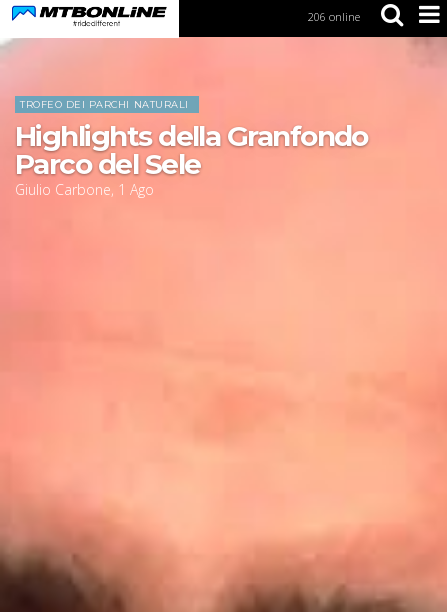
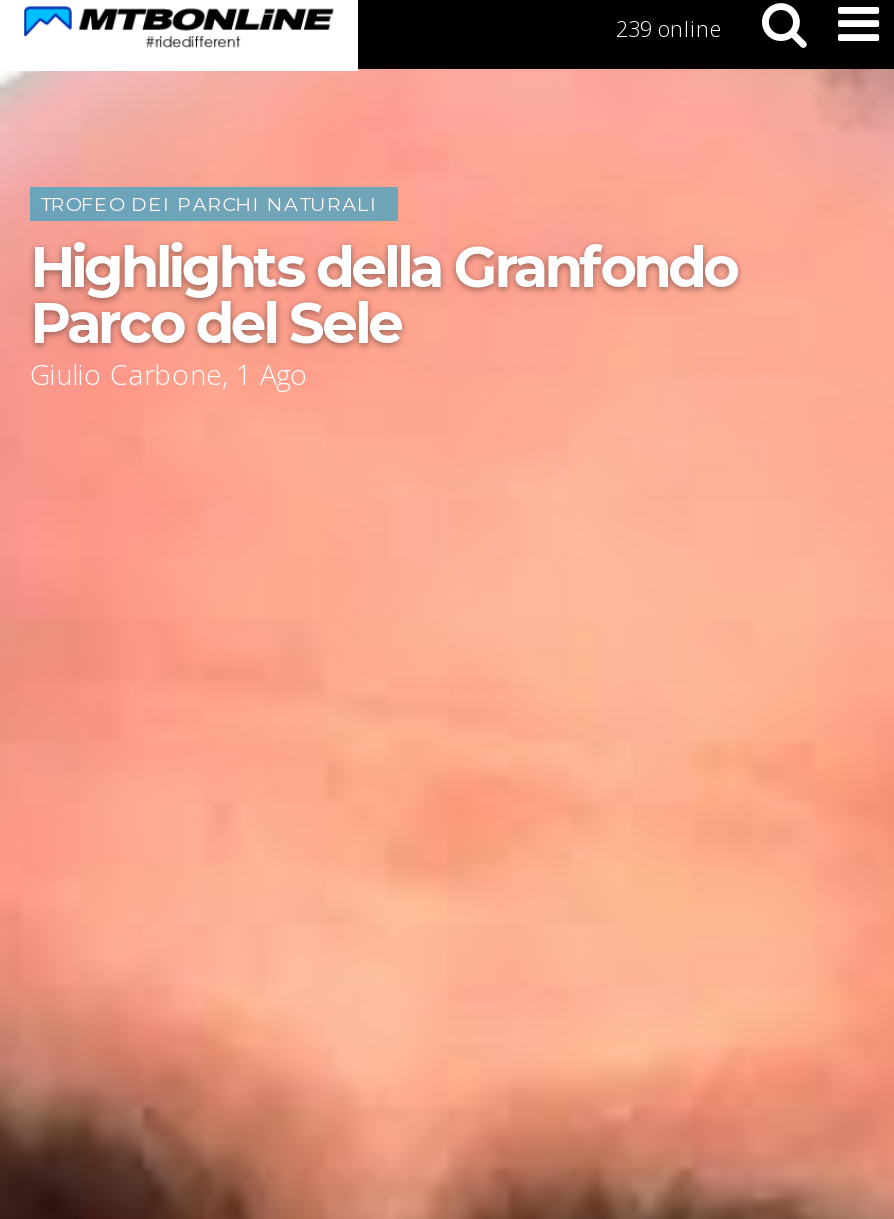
[308,9,360,24] 206 online -> [616,12,720,42] 239 online

